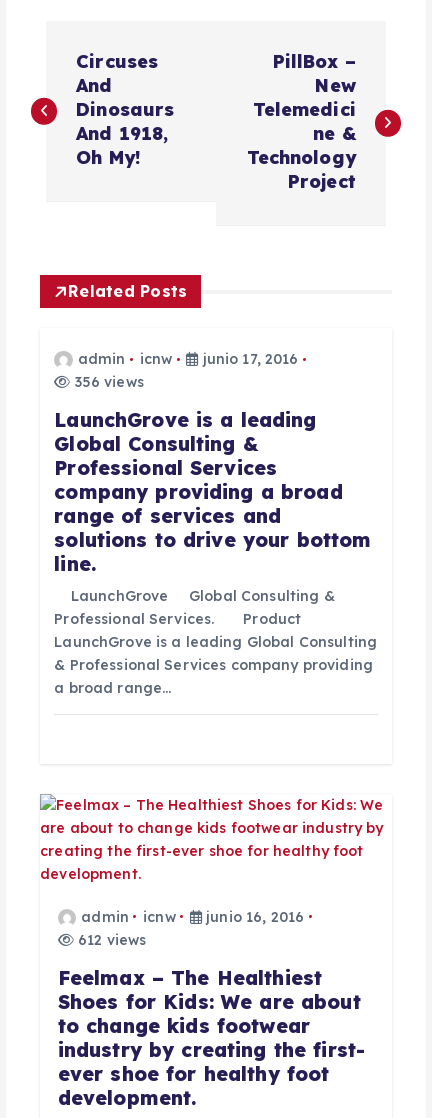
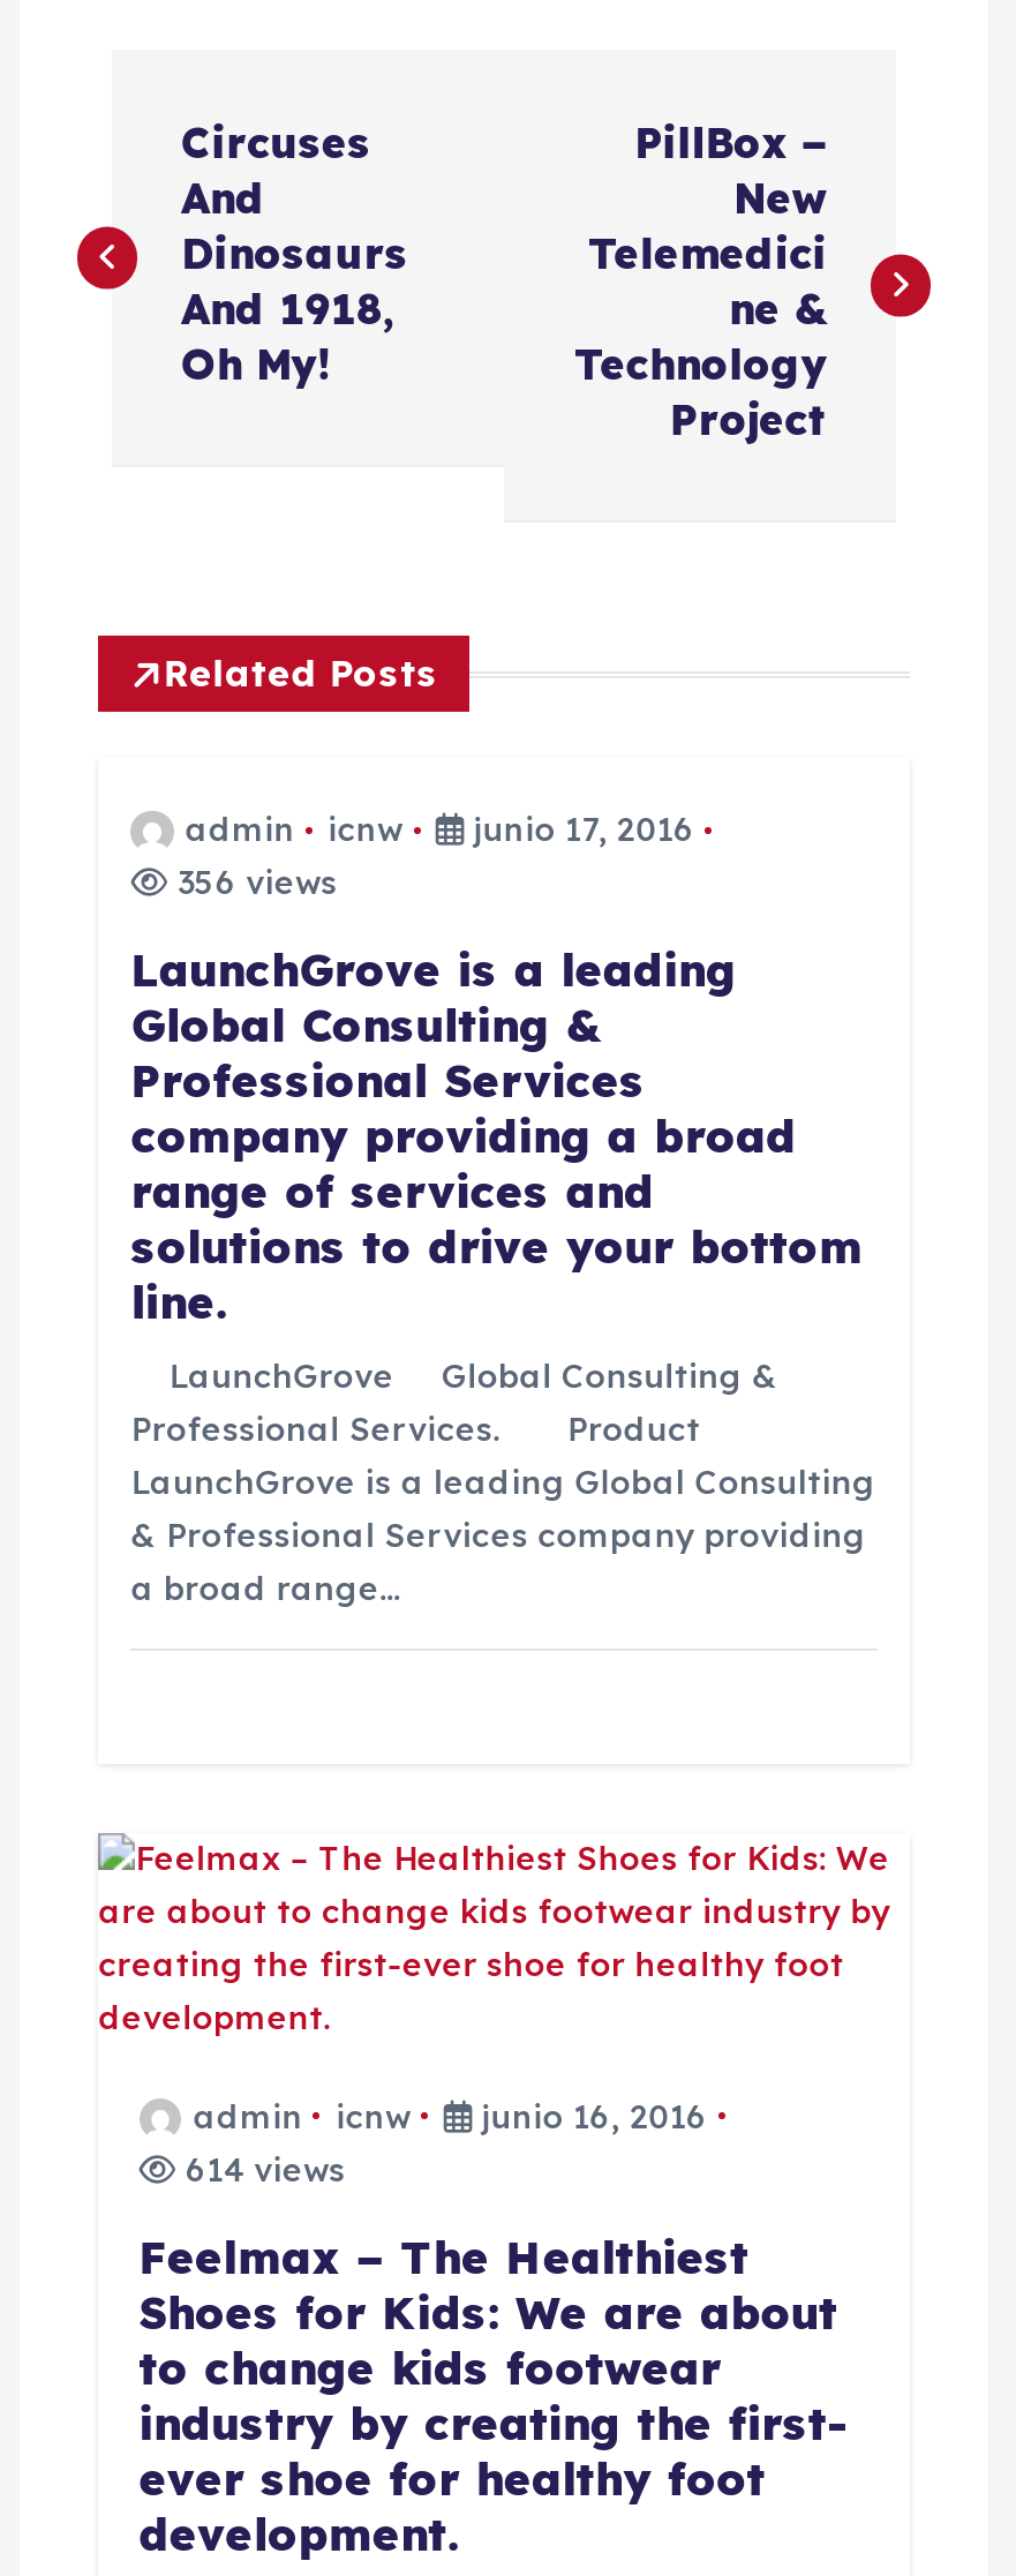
[74,931,146,949] 612 views -> [176,2148,346,2190] 614 views

